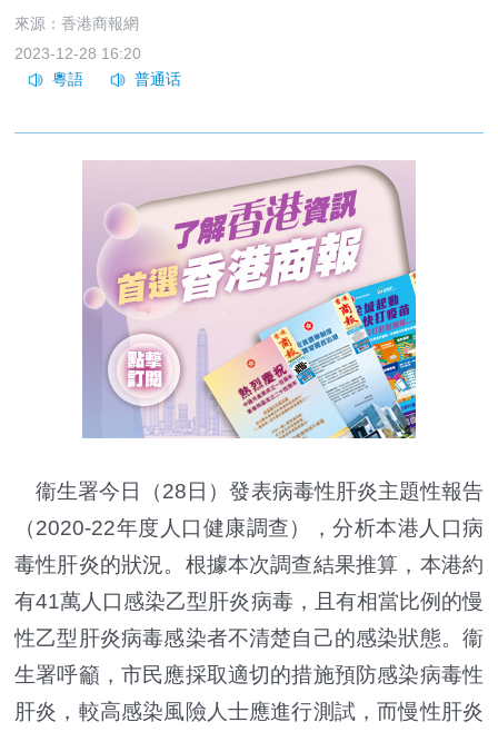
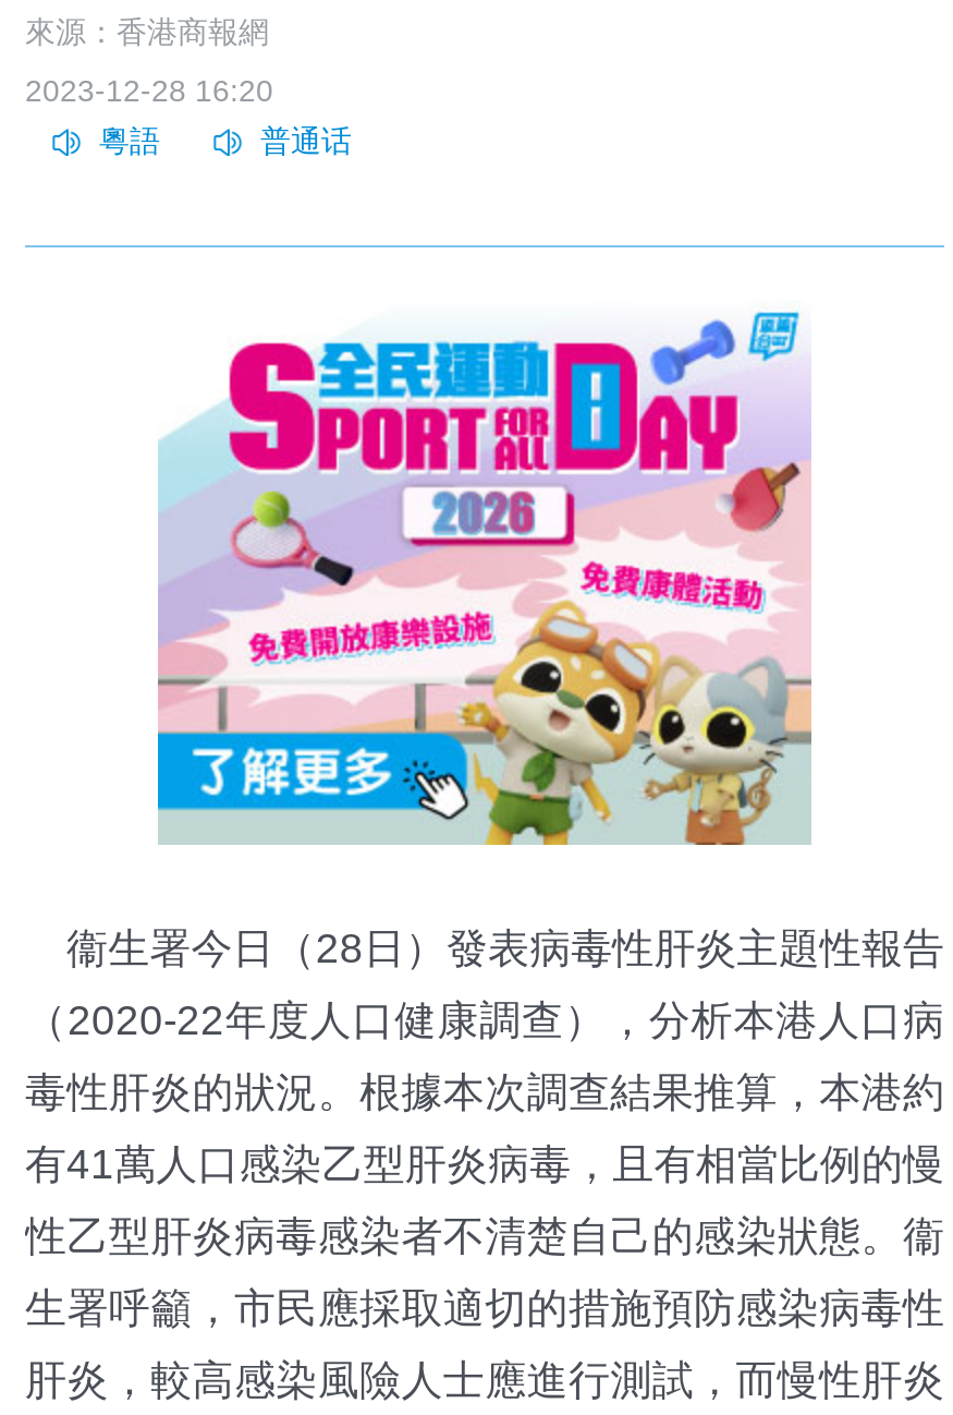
[82,160,417,439] [image] -> [156,302,811,847] [image]

